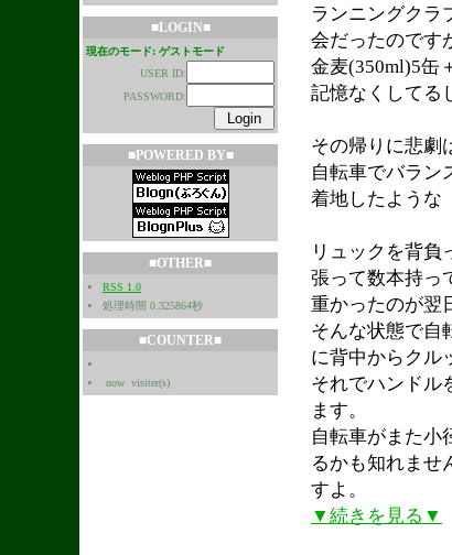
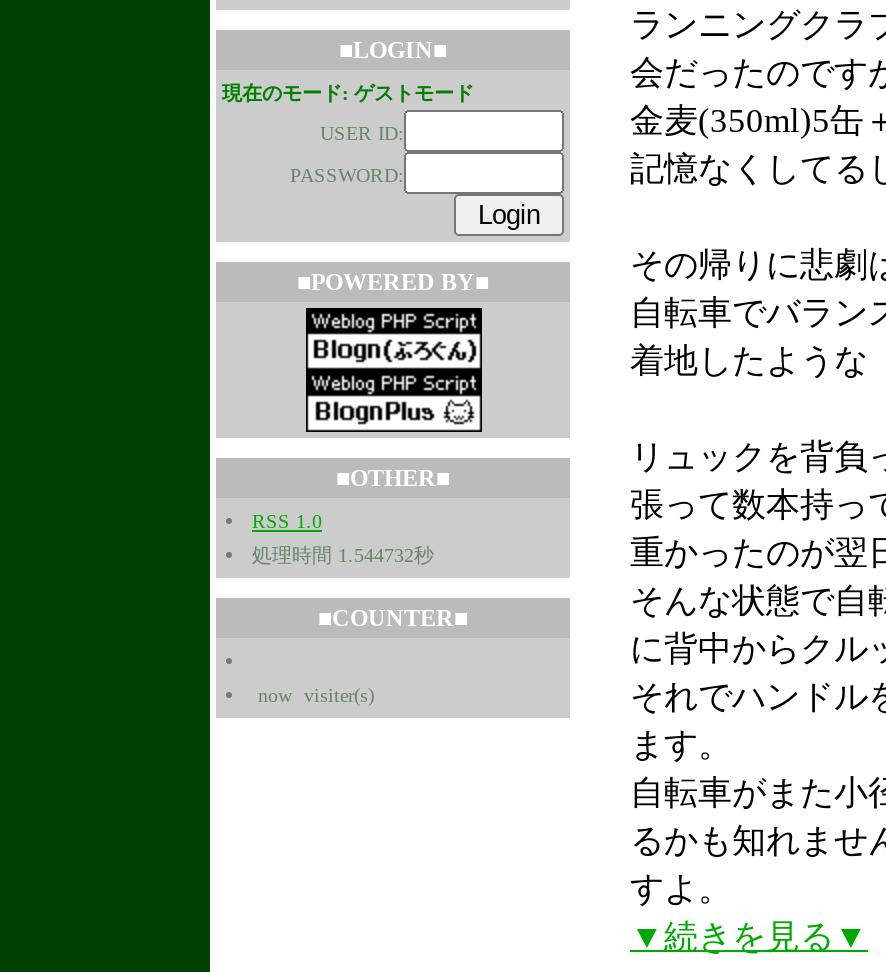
[103,300,203,312] 処理時間 0.325864秒 -> [252,544,434,566] 処理時間 1.544732秒

